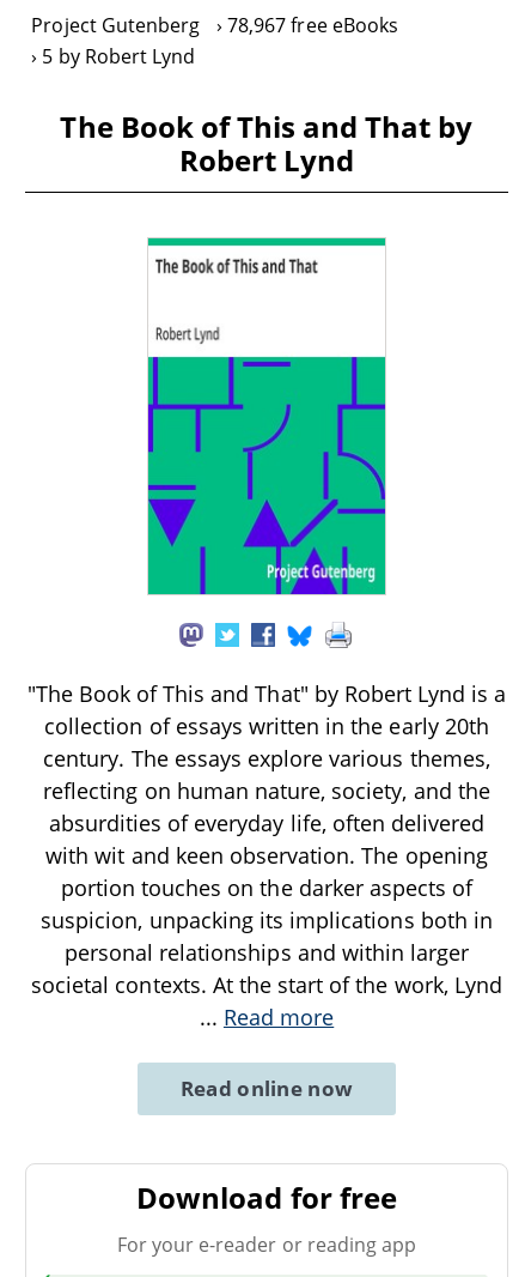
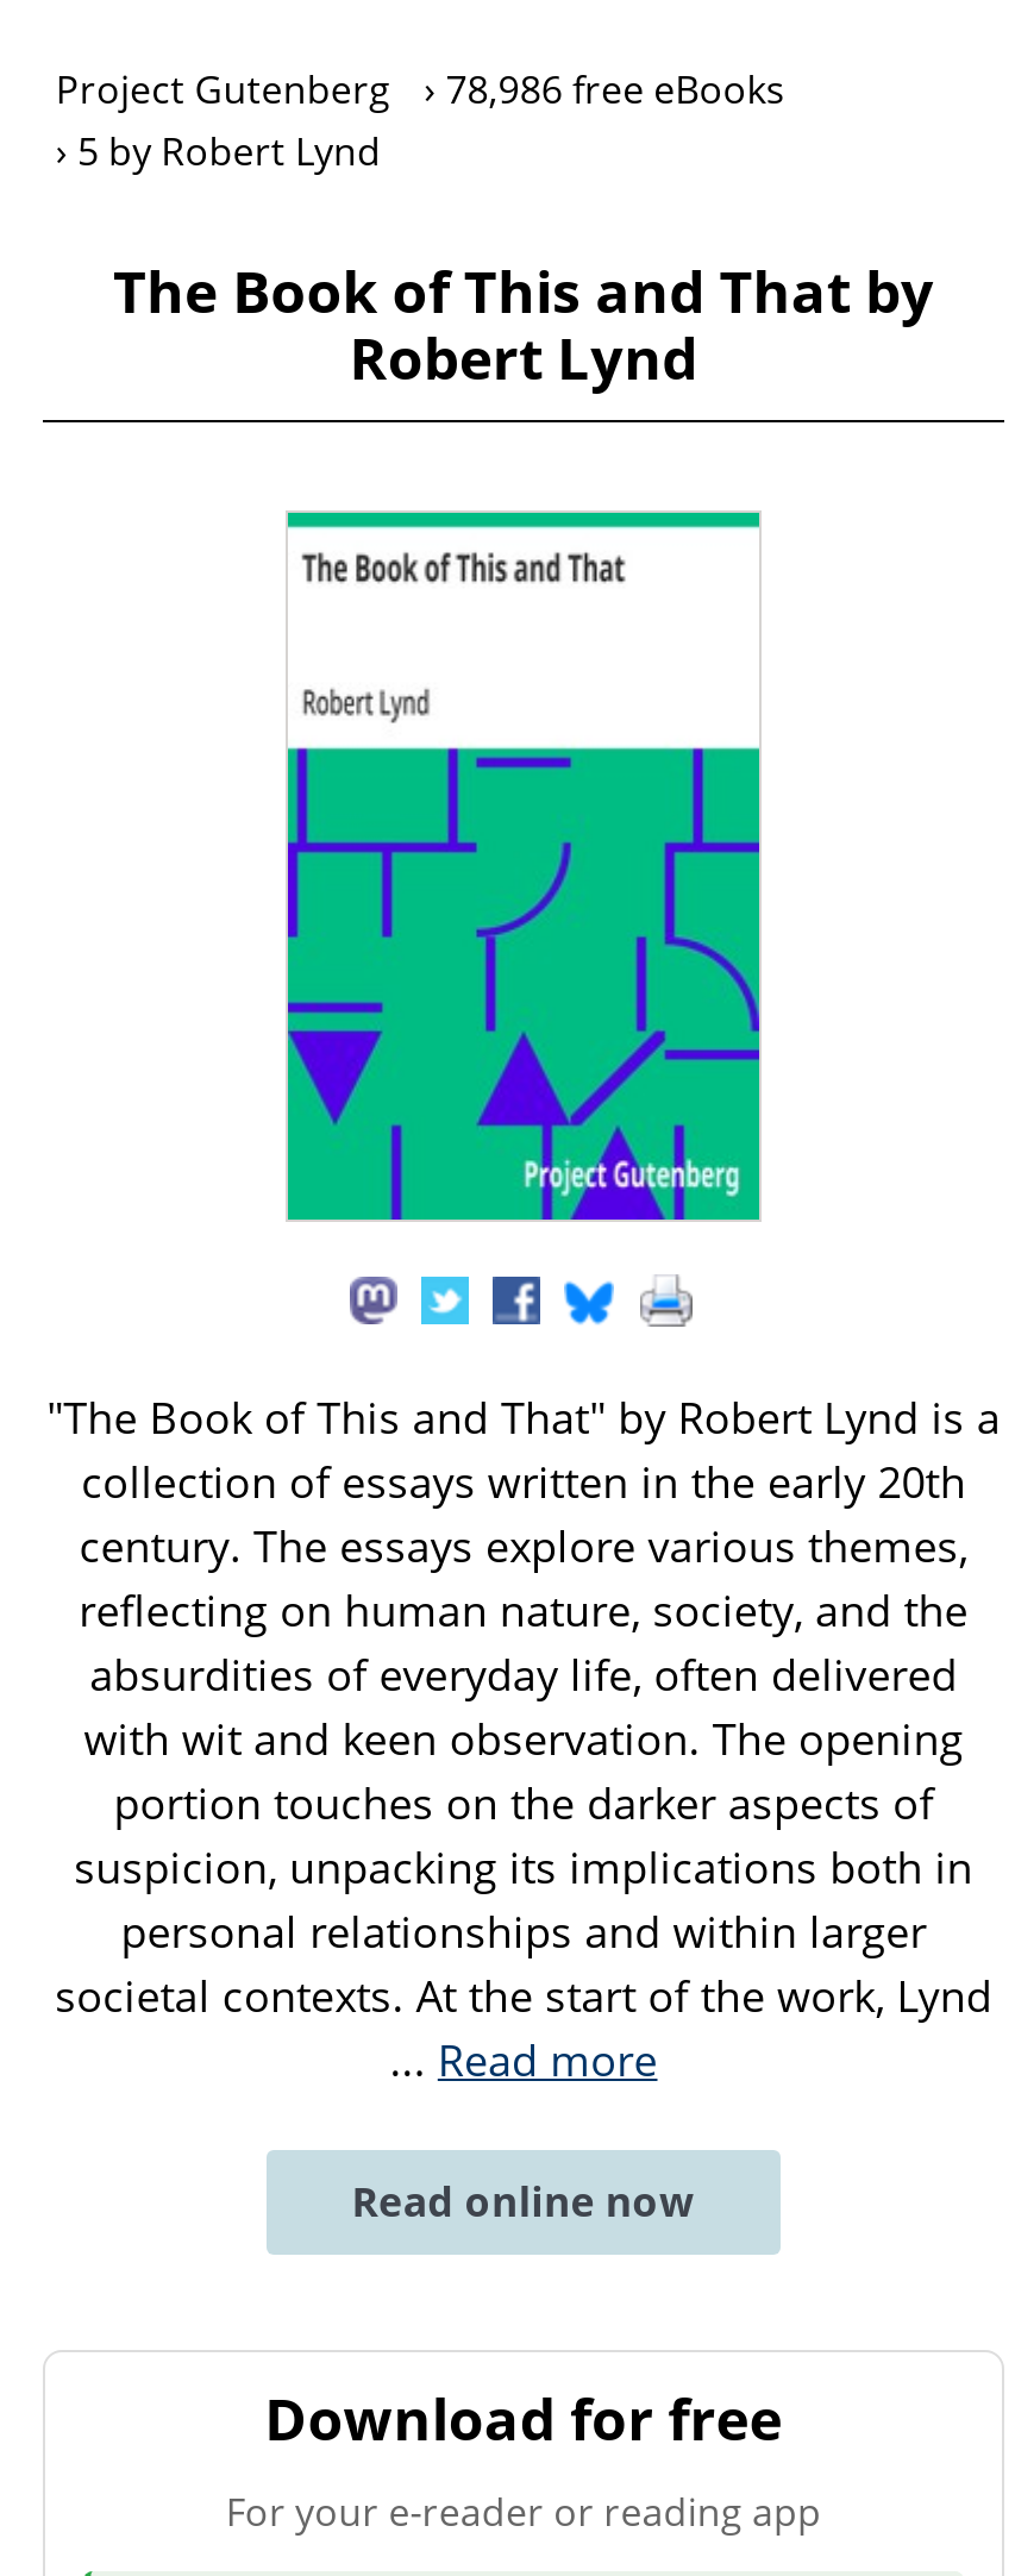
[32,12,398,38] Project Gutenberg 78,967 free eBooks -> [56,63,785,115] Project Gutenberg 78,986 free eBooks

